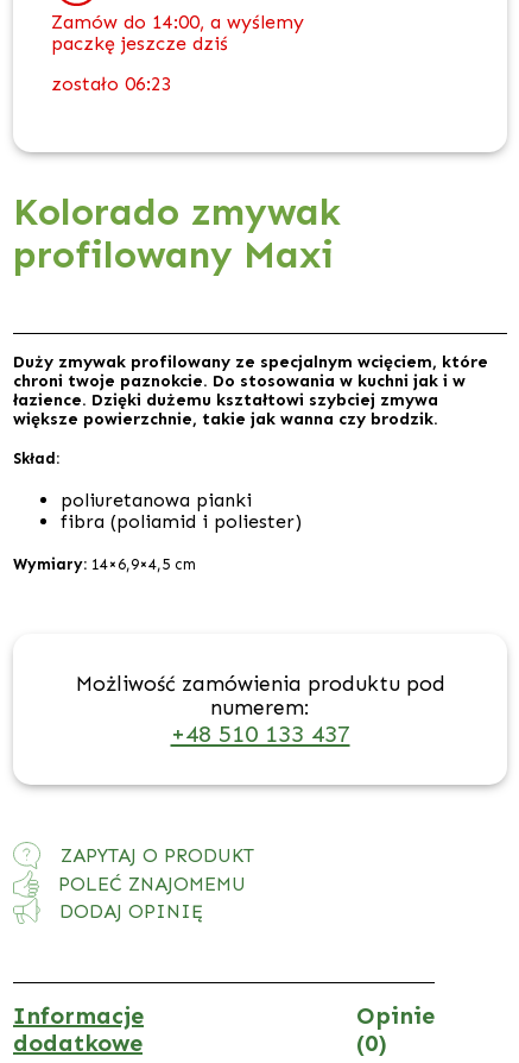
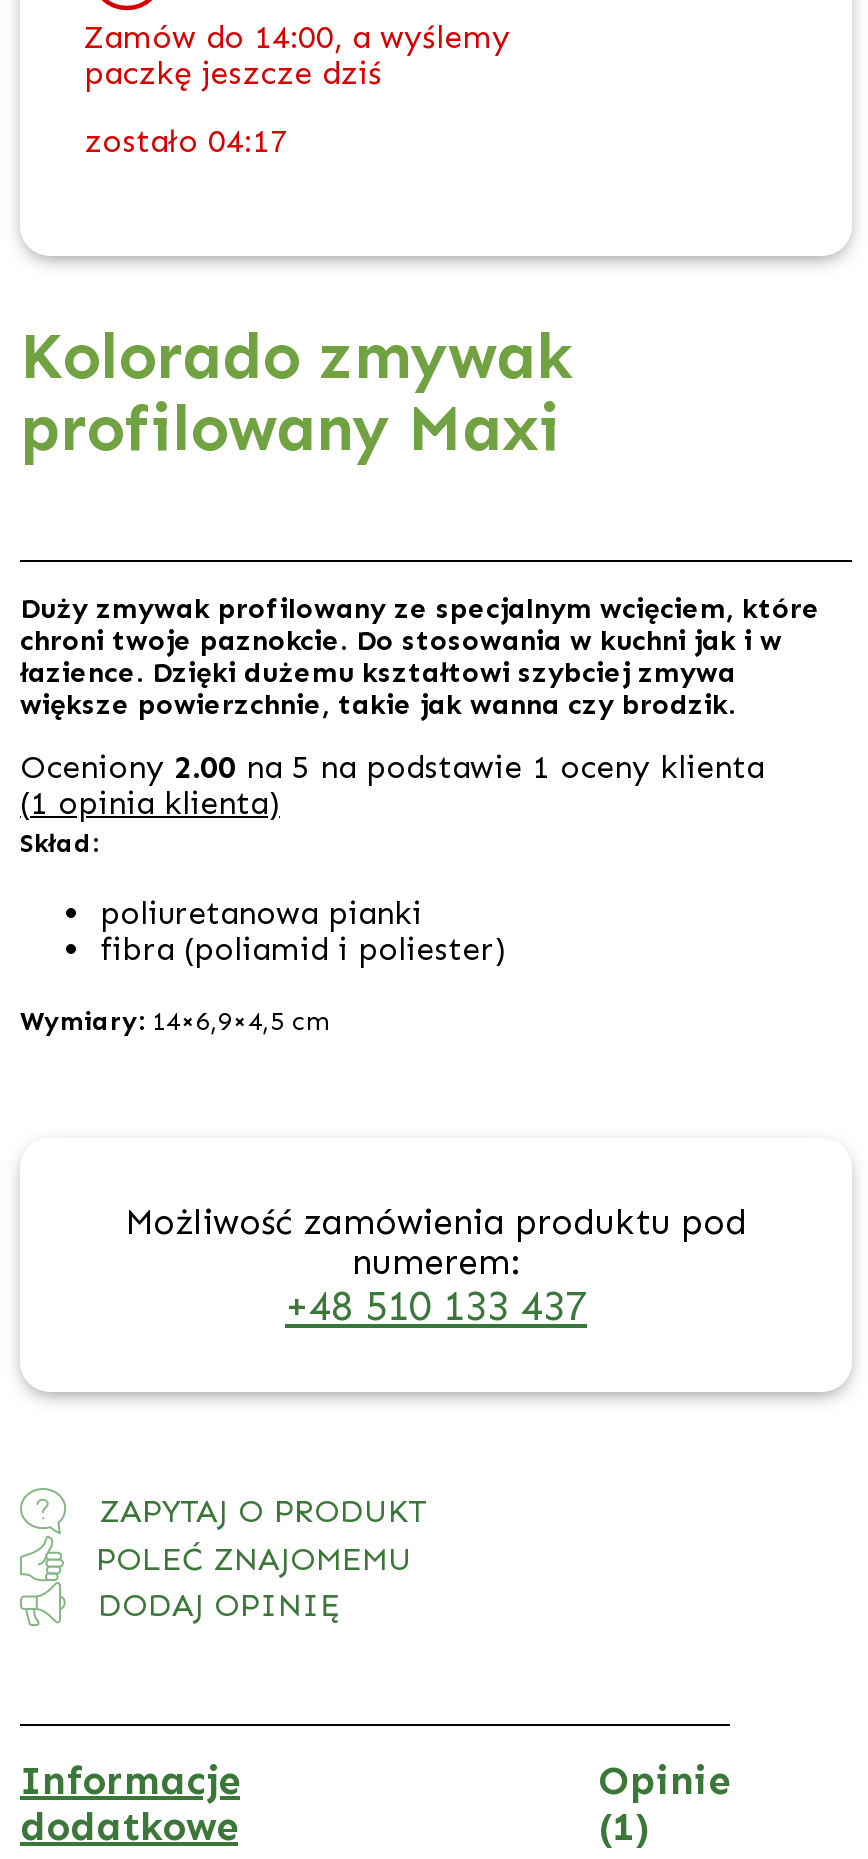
[51,73,172,95] zostało 06:23 -> [84,122,288,160] zostało 04:17
none -> [20,748,764,822] Oceniony 2.00 na 5 na podstawie 1 oceny klienta | (1 opinia klienta)
[356,1029,387,1057] (0) -> [598,1802,650,1850] (1)

